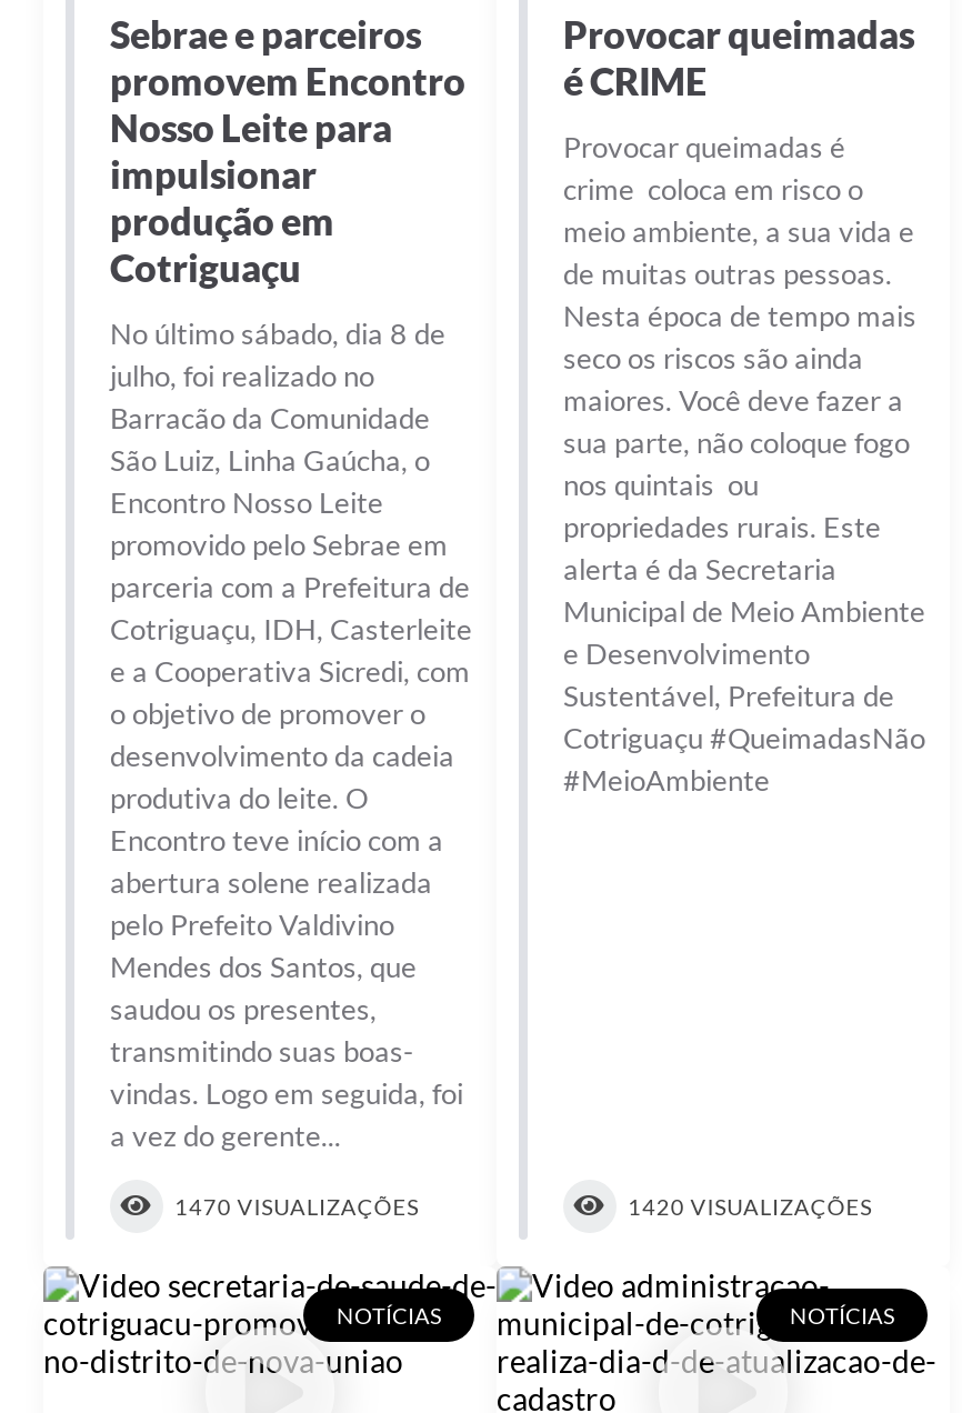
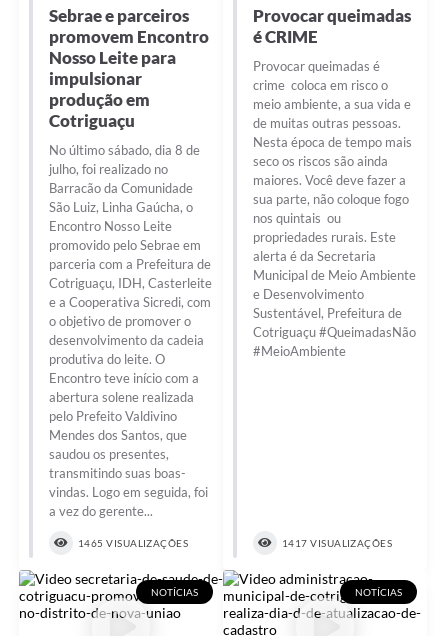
[174,1192,419,1219] 1470 VISUALIZAÇÕES -> [78,537,188,549] 1465 VISUALIZAÇÕES
[628,1192,872,1219] 1420 VISUALIZAÇÕES -> [282,537,392,549] 1417 VISUALIZAÇÕES

